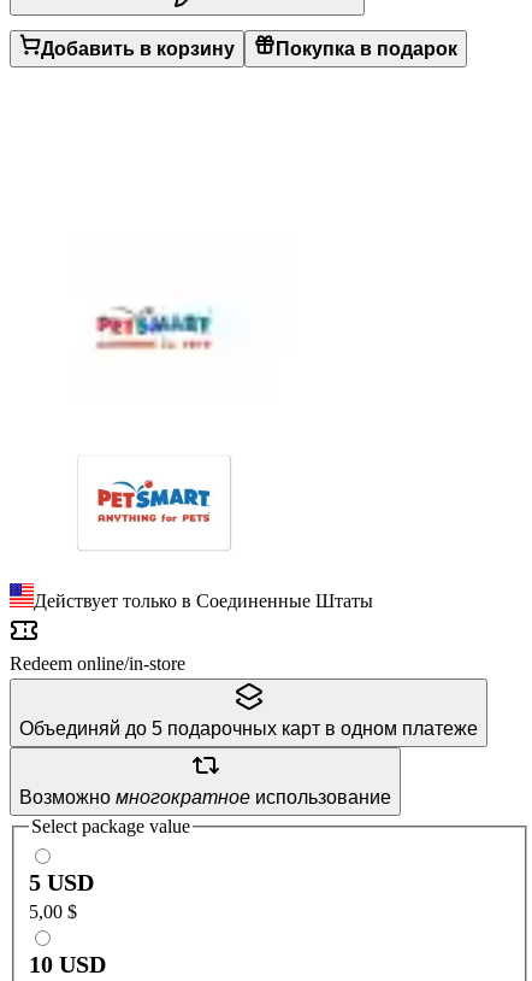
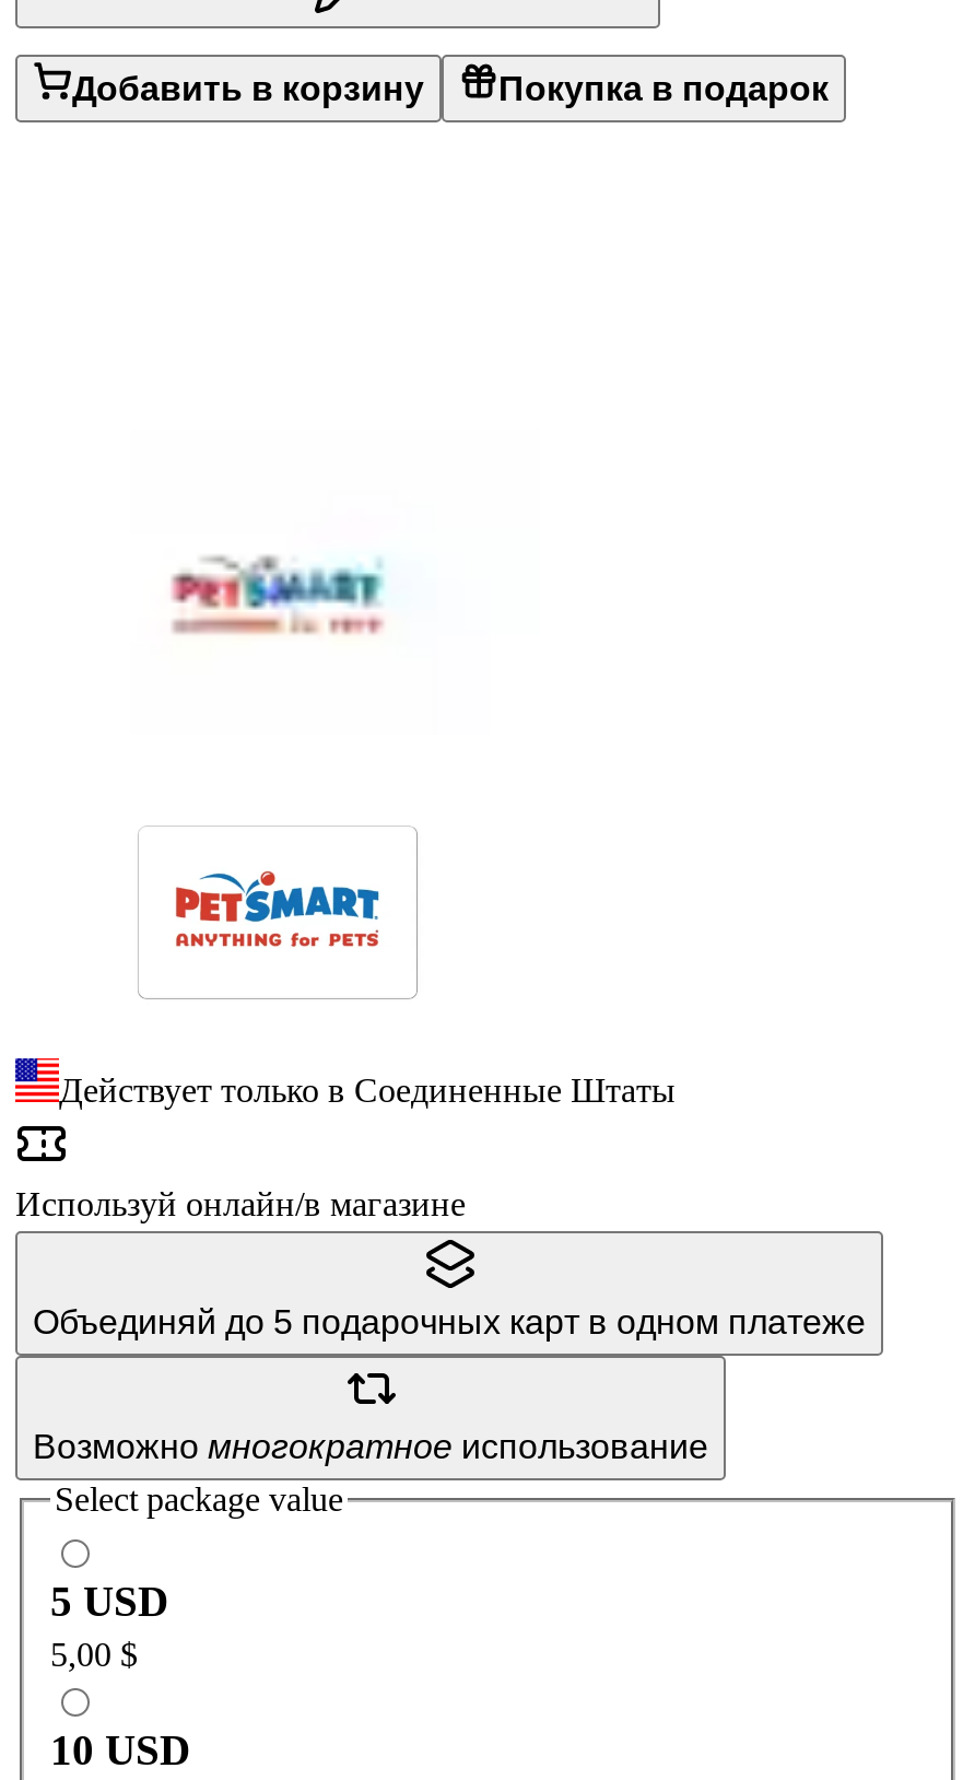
[10,653,185,674] Redeem online/in-store -> [15,1185,466,1223] Используй онлайн/в магазине

